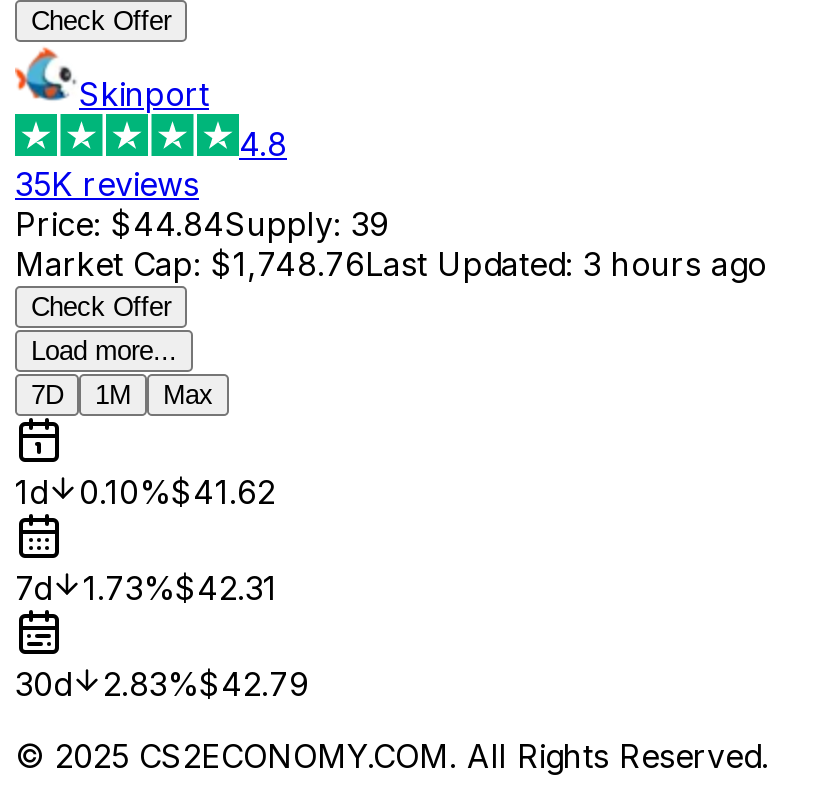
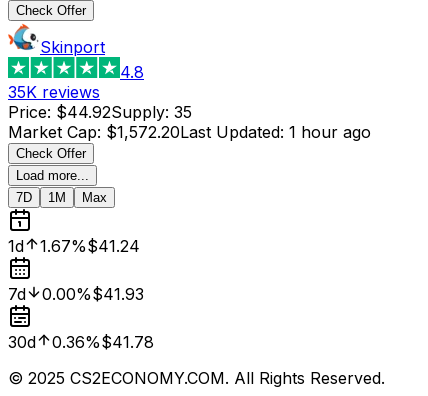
[15,203,389,243] Price: $44.84Supply: 39 -> [8,101,192,121] Price: $44.92Supply: 35
[15,243,767,283] Market Cap: $1,748.76Last Updated: 3 hours ago -> [8,121,371,141] Market Cap: $1,572.20Last Updated: 1 hour ago
[15,471,275,511] 1d 0.10%$41.62 -> [8,235,140,255] 1d 1.67%$41.24
[15,567,277,607] 7d 1.73%$42.31 -> [8,283,144,303] 7d 0.00%$41.93
[15,663,309,703] 30d 2.83%$42.79 -> [8,331,154,351] 30d 0.36%$41.78

